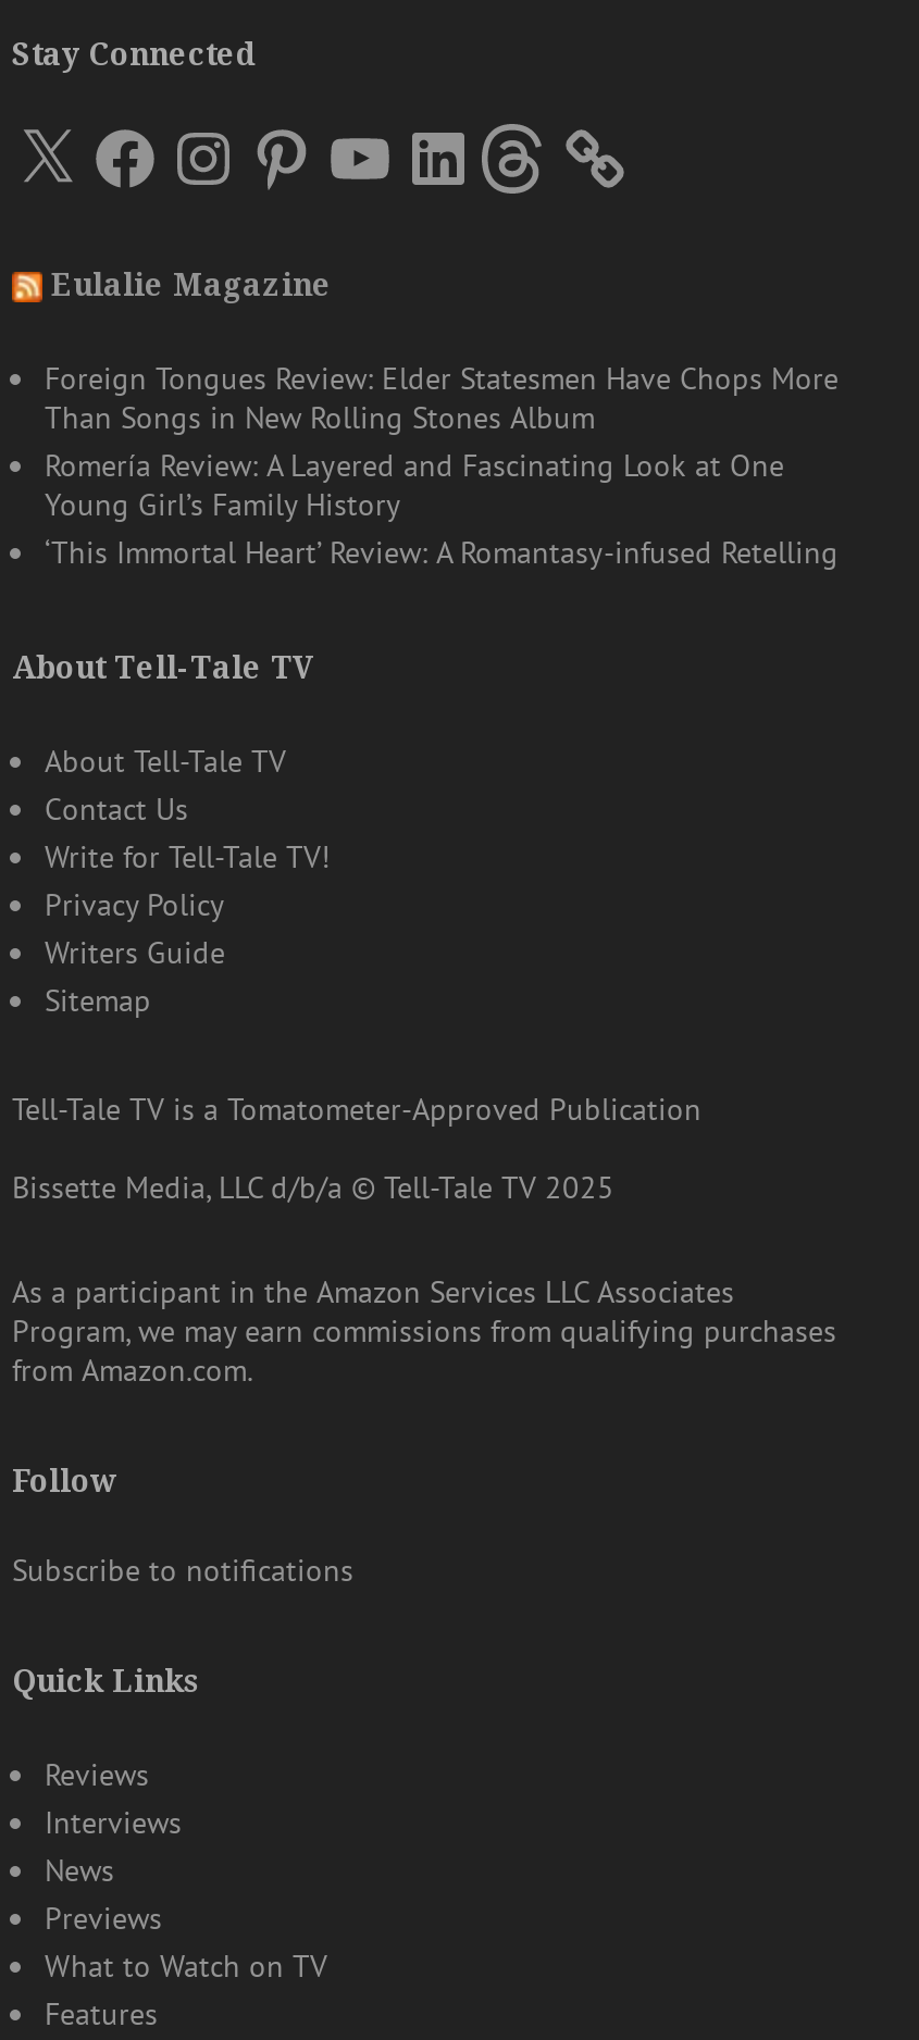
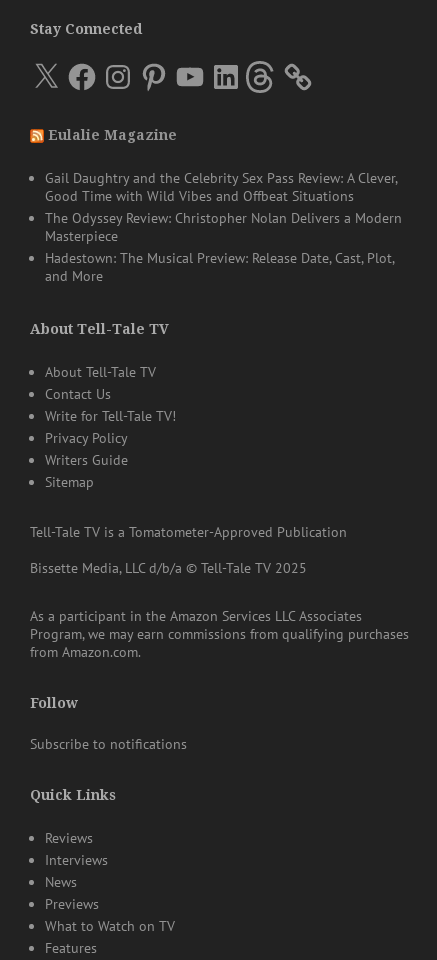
[45,358,839,572] Foreign Tongues Review: Elder Statesmen Have Chops More | Than Songs in New Rolling Stones Album | Romería Review: A Layered and Fascinating Look at One | Young Girl’s Family History | ‘This Immortal Heart’ Review: A Romantasy-infused Retelling -> [45,169,402,285] Gail Daughtry and the Celebrity Sex Pass Review: A Clever, | Good Time with Wild Vibes and Offbeat Situations | The Odyssey Review: Christopher Nolan Delivers a Modern | Masterpiece | Hadestown: The Musical Preview: Release Date, Cast, Plot, | and More

